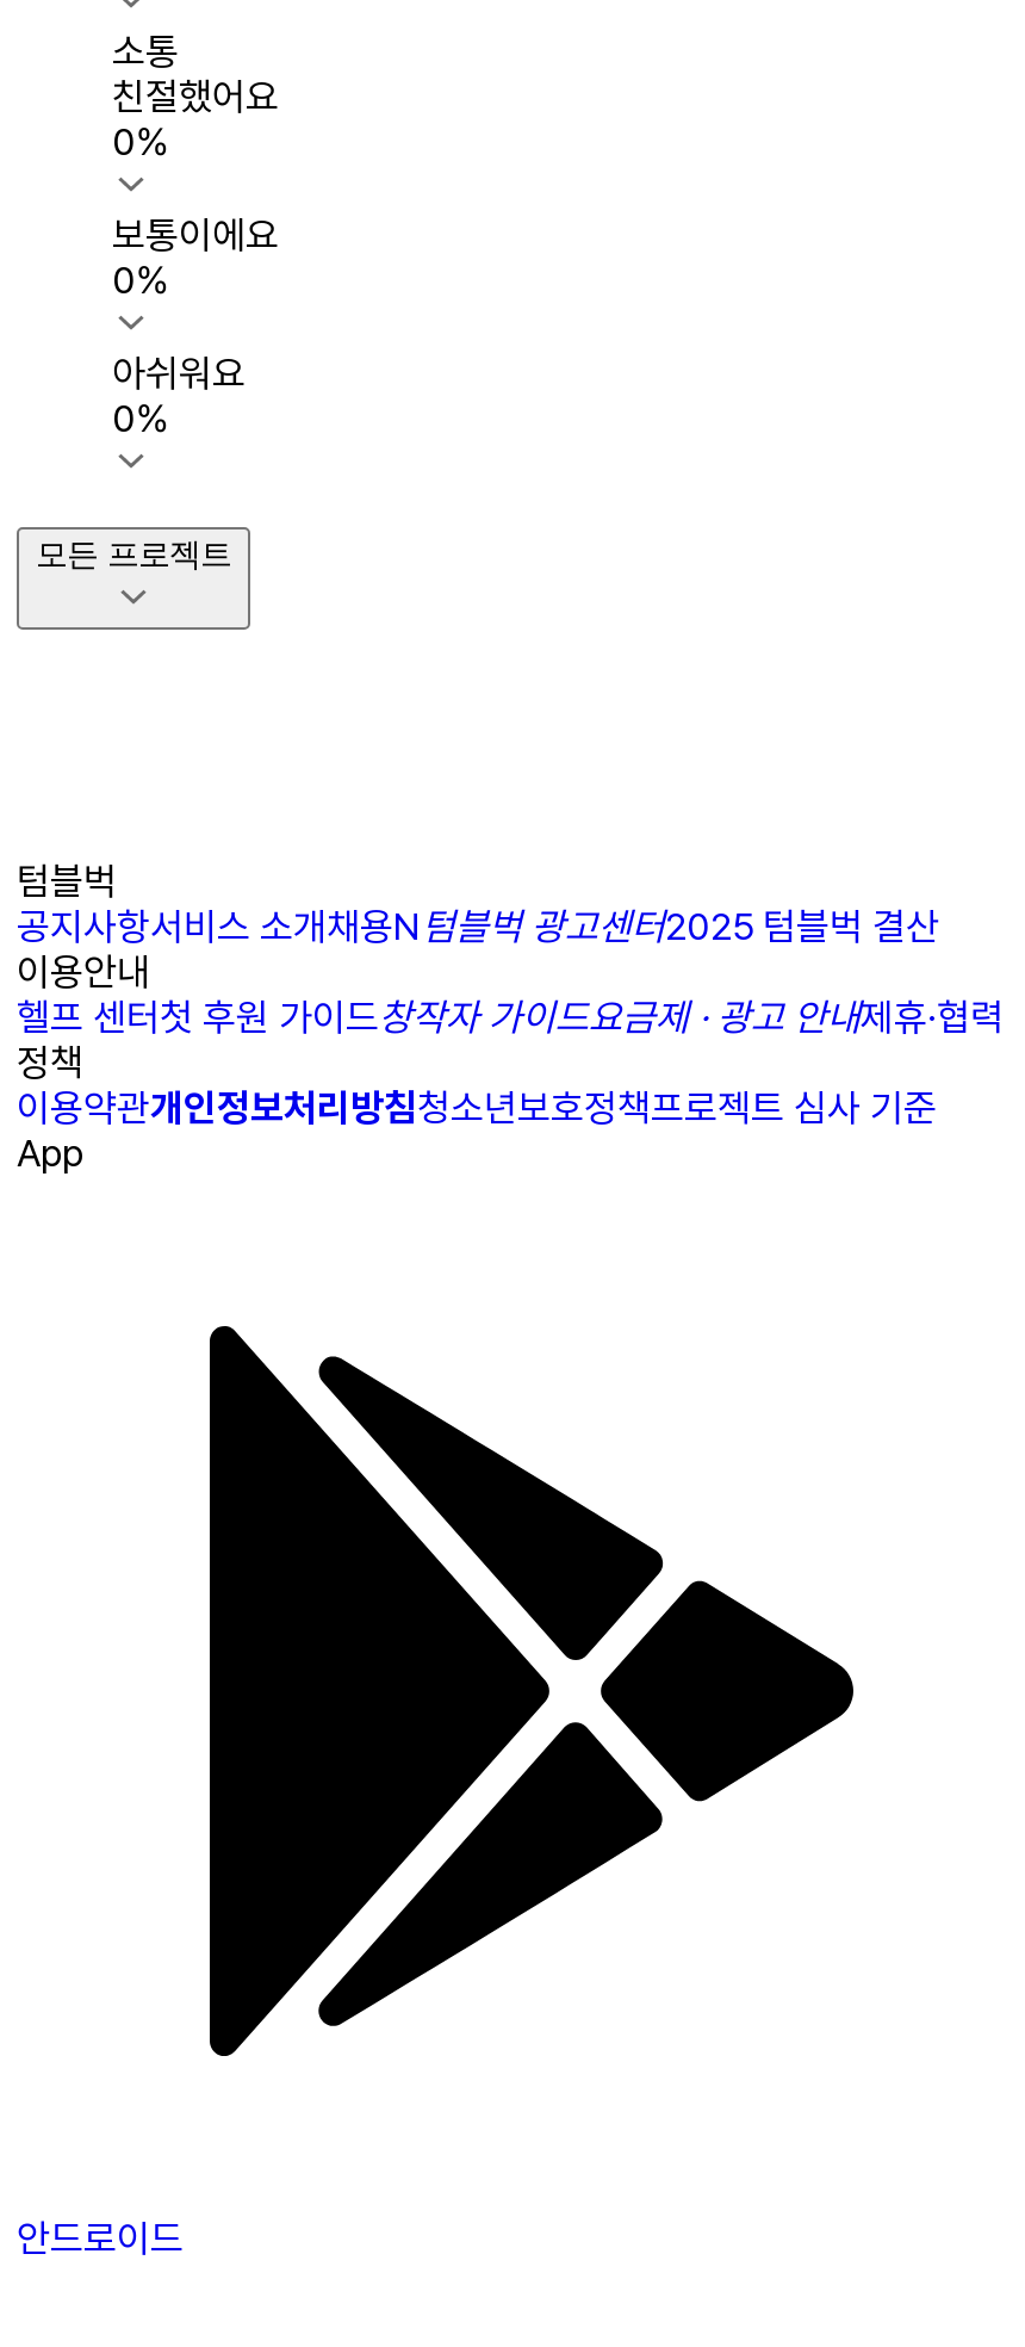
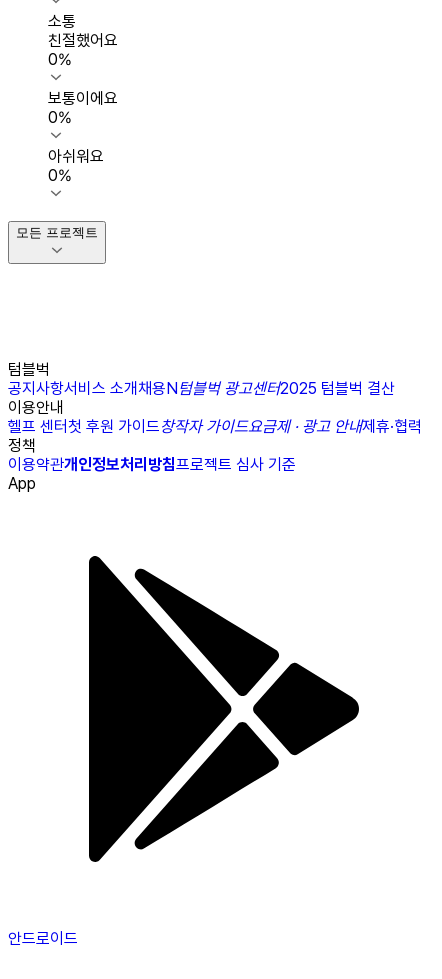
[17,1085,937,1131] 이용약관개인정보처리방침청소년보호정책프로젝트 심사 기준 -> [8,455,296,474] 이용약관개인정보처리방침프로젝트 심사 기준

